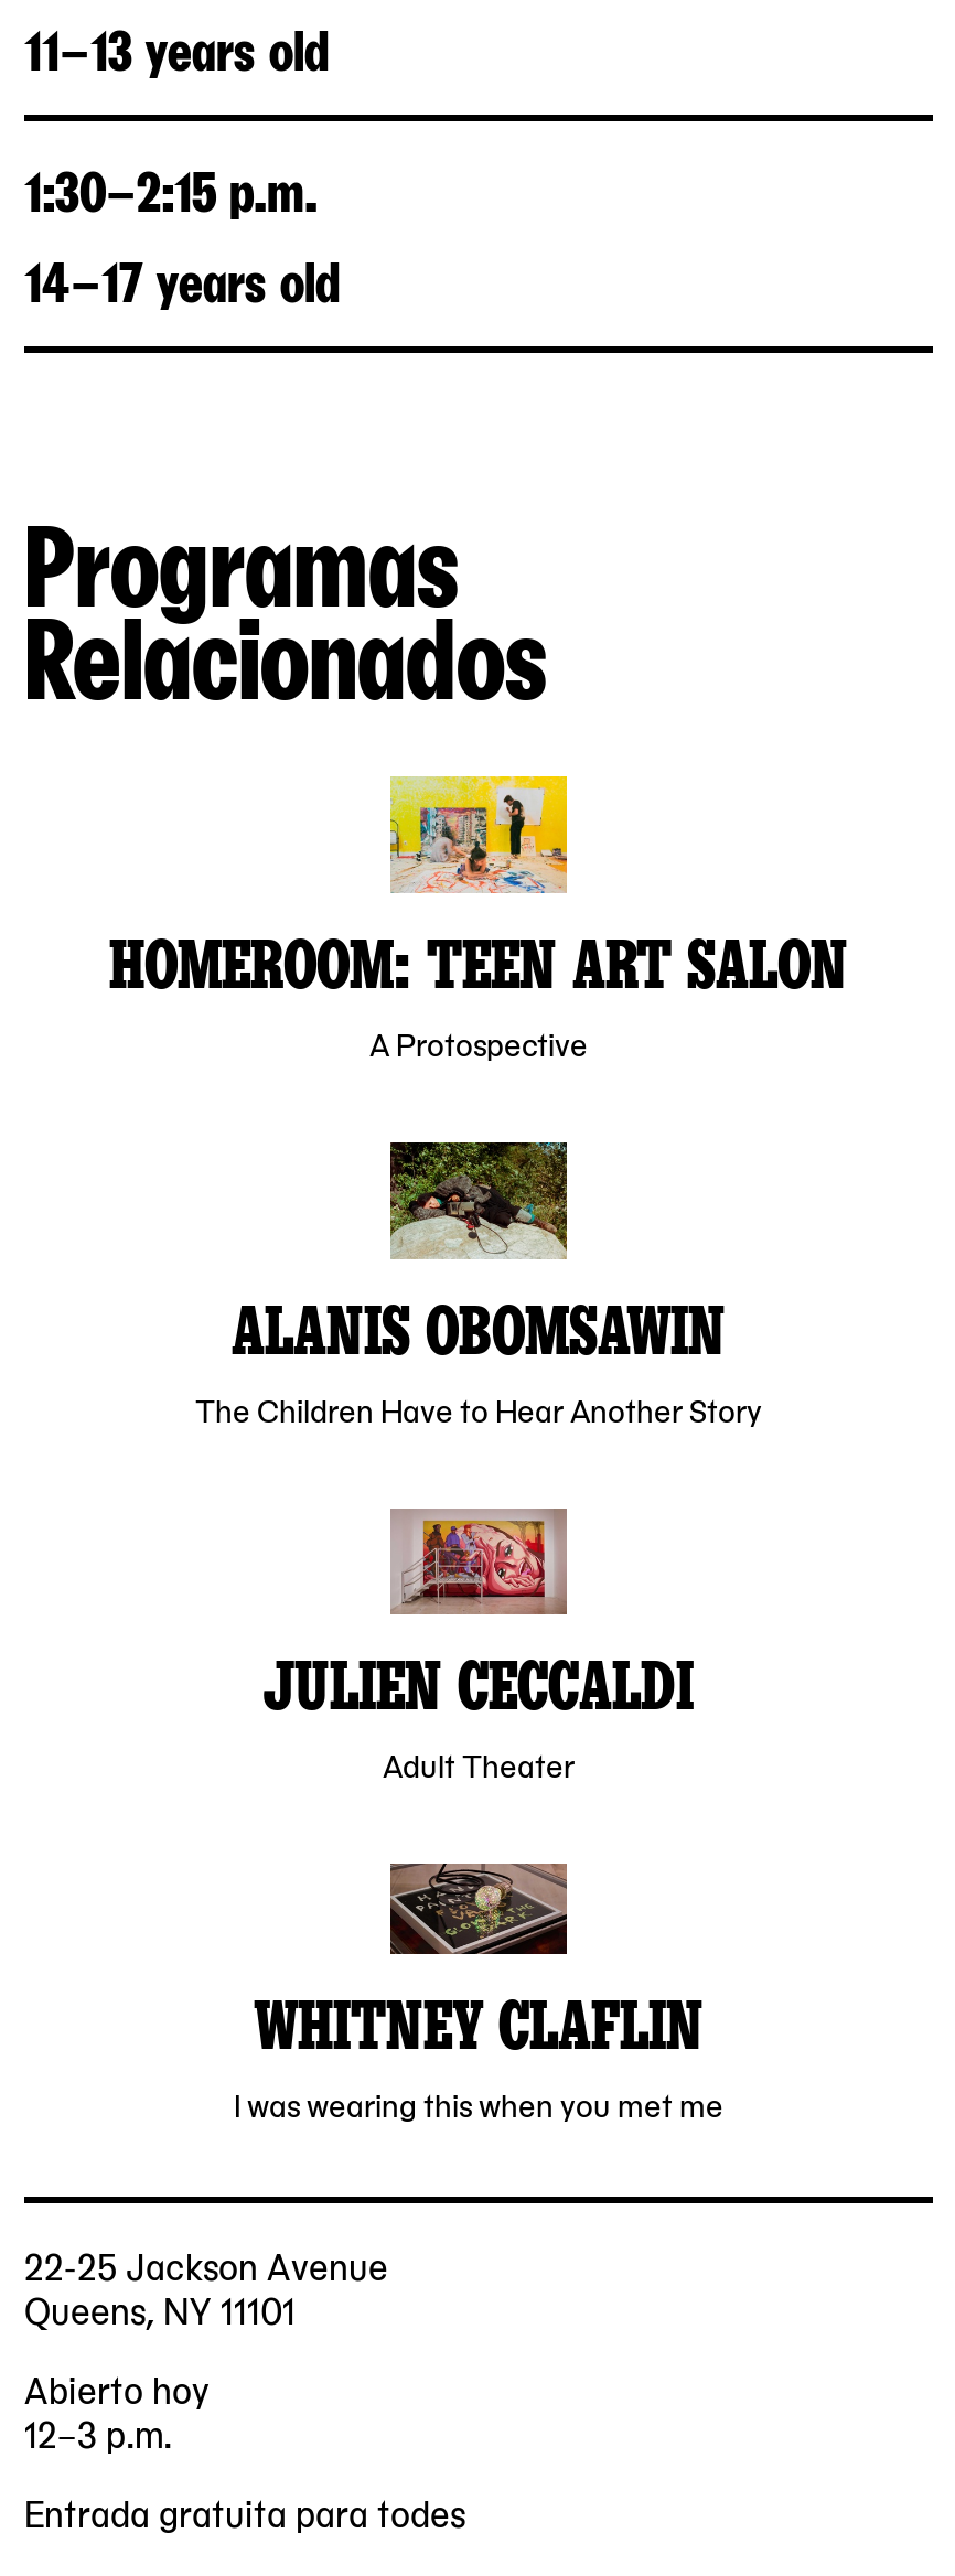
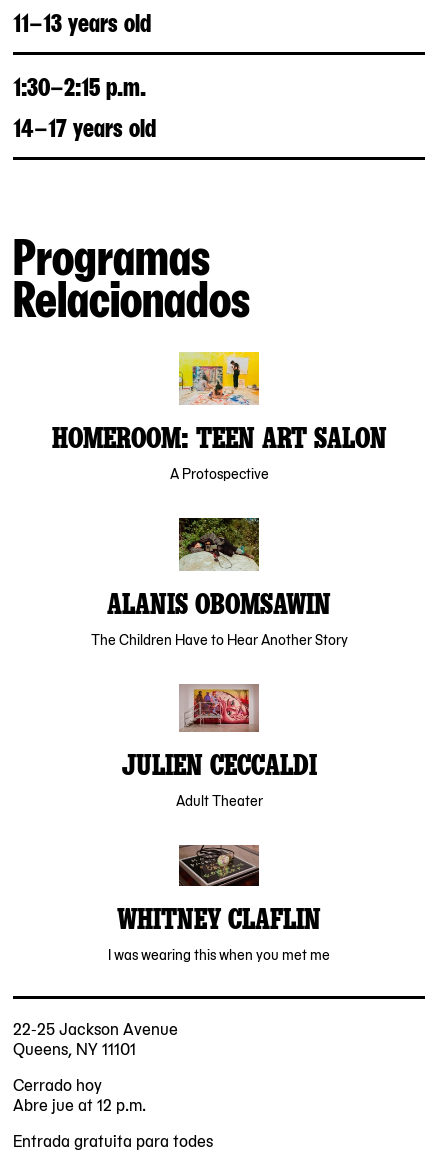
[24,2362,210,2459] Abierto hoy | 12–3 p.m. -> [13,1072,146,1116] Cerrado hoy | Abre jue at 12 p.m.

